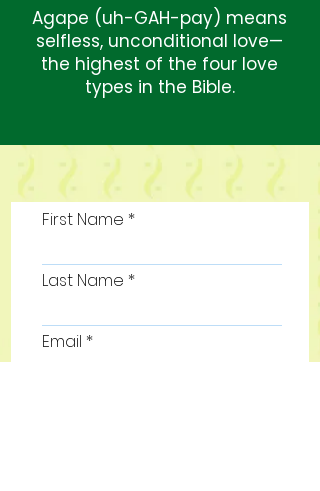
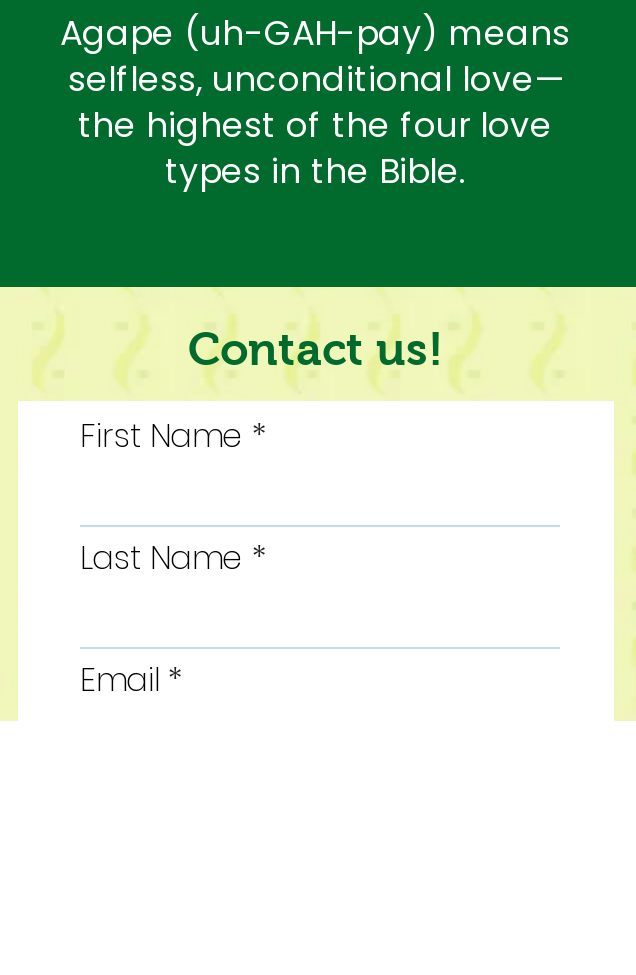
none -> [188,323,444,375] Contact us!

